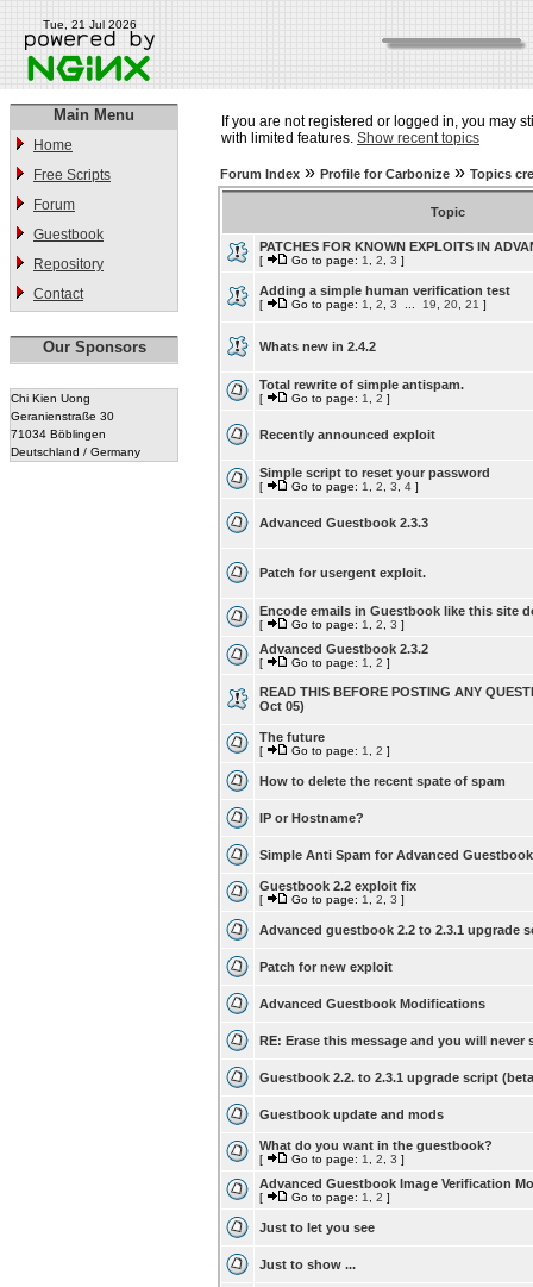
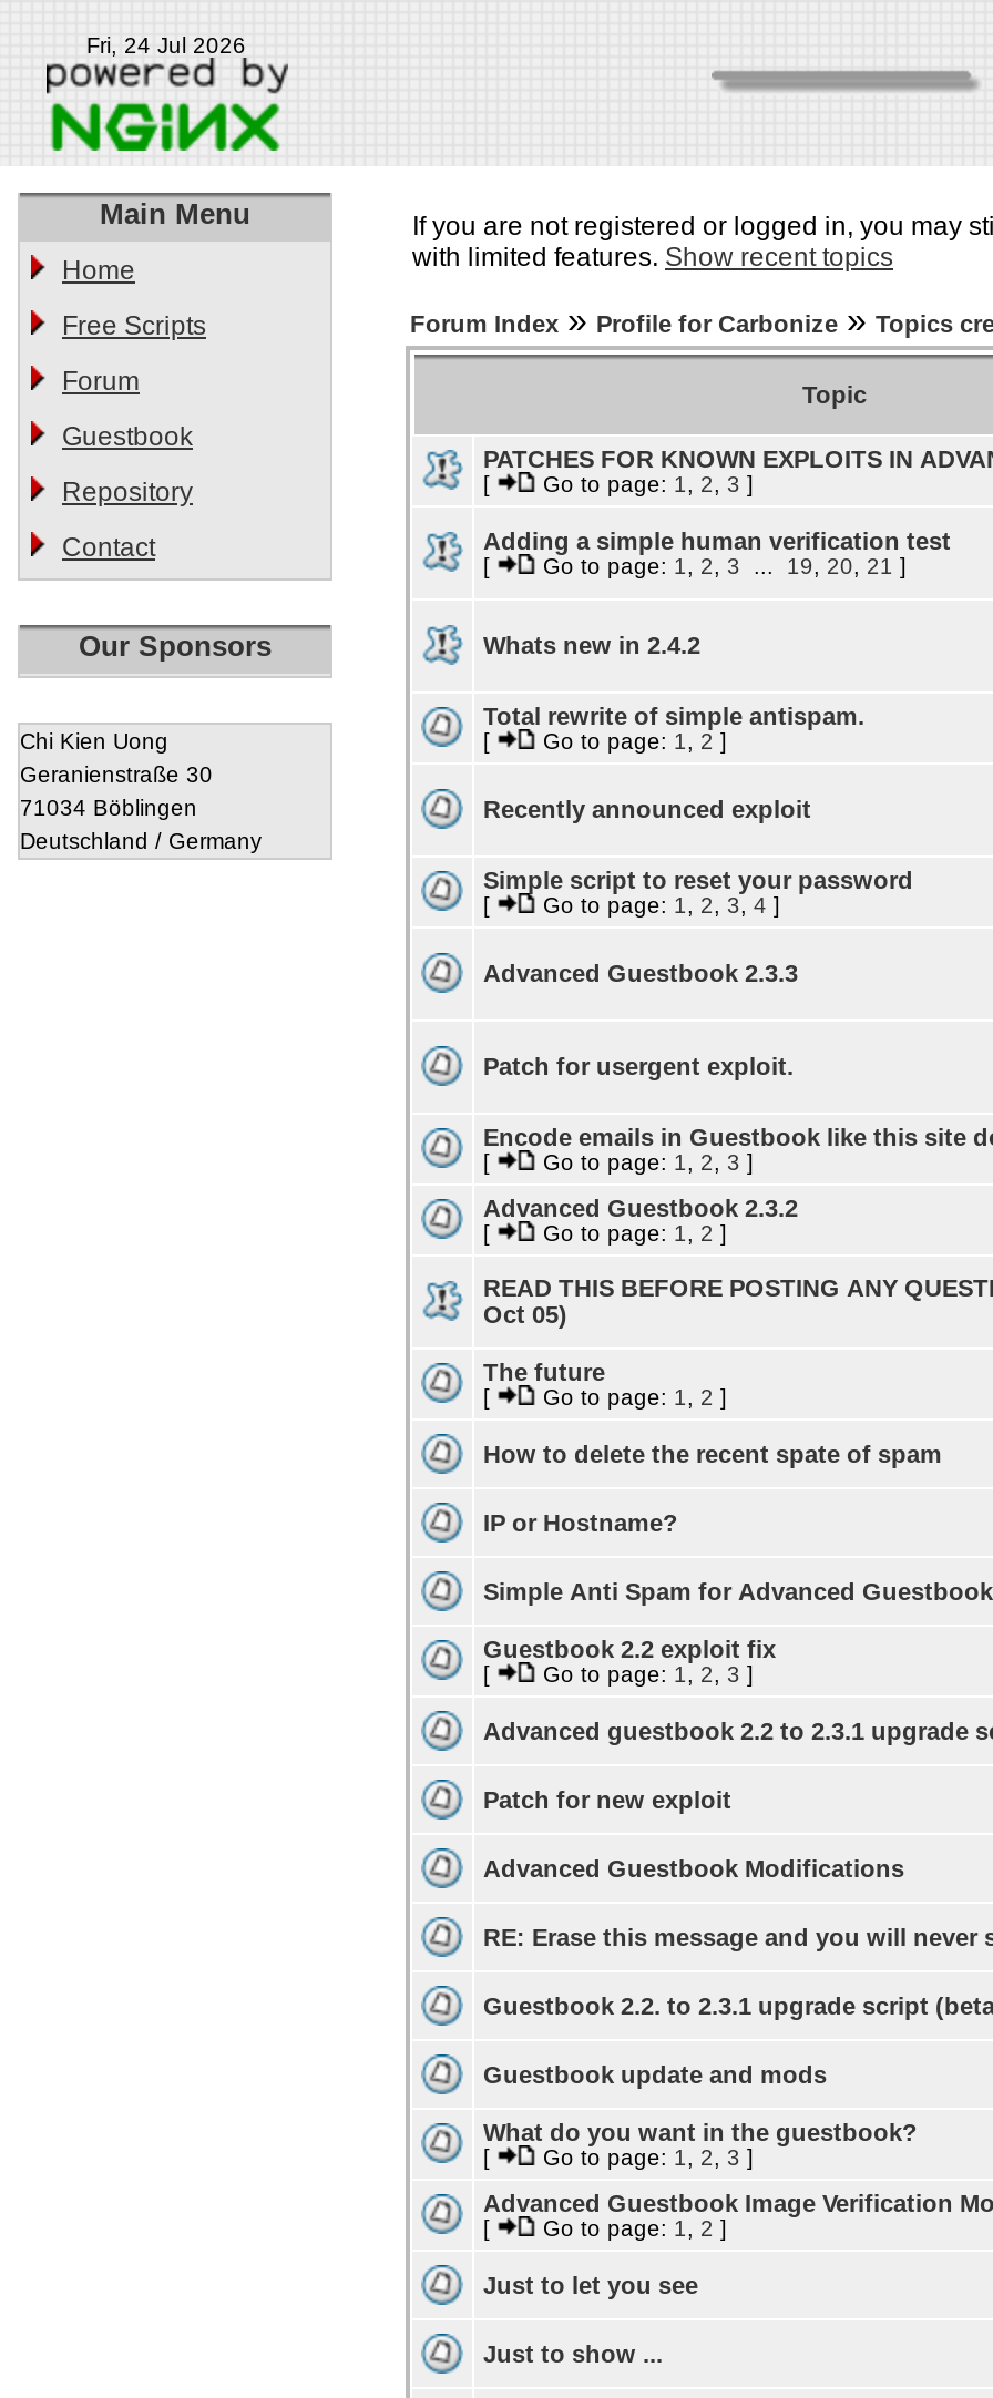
[42,18,136,31] Tue, 21 Jul 2026 -> [86,33,246,58] Fri, 24 Jul 2026

